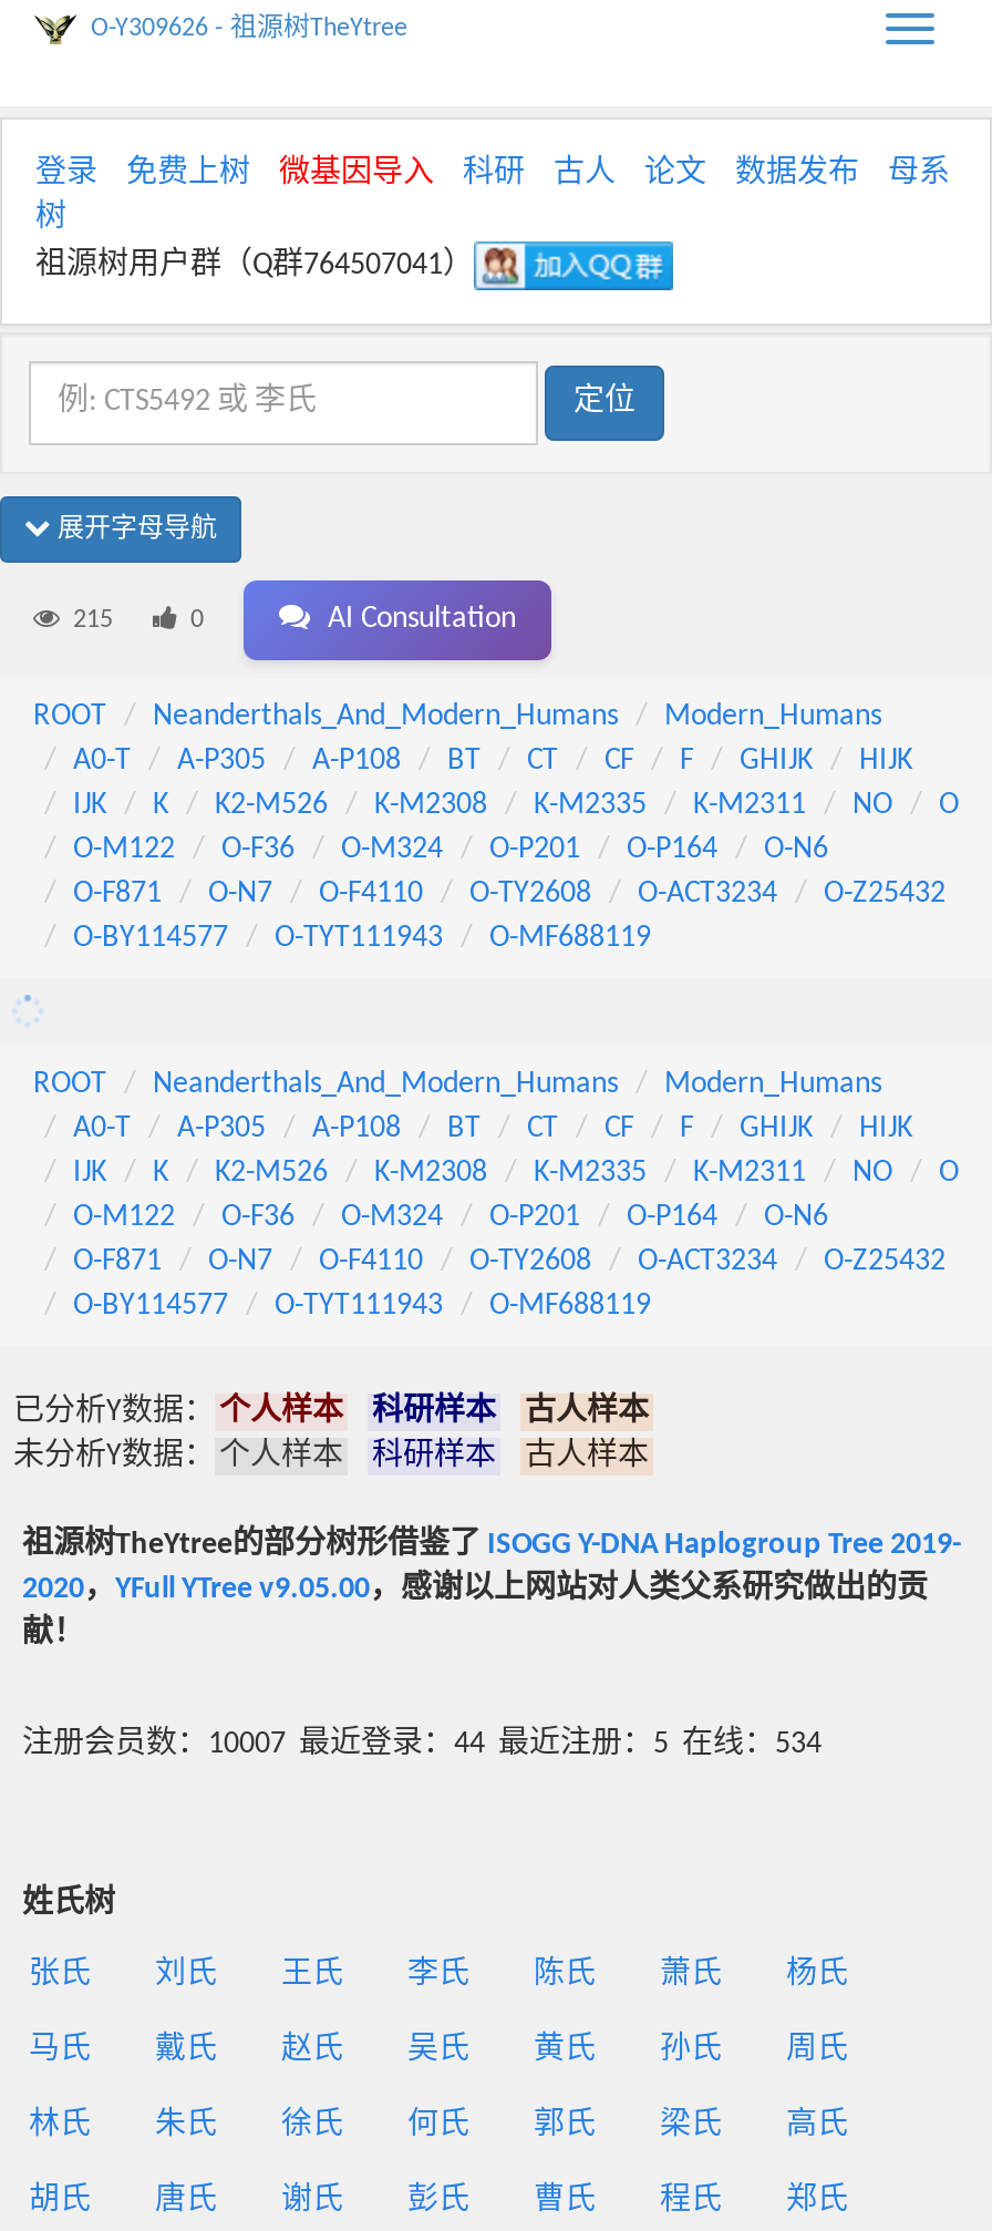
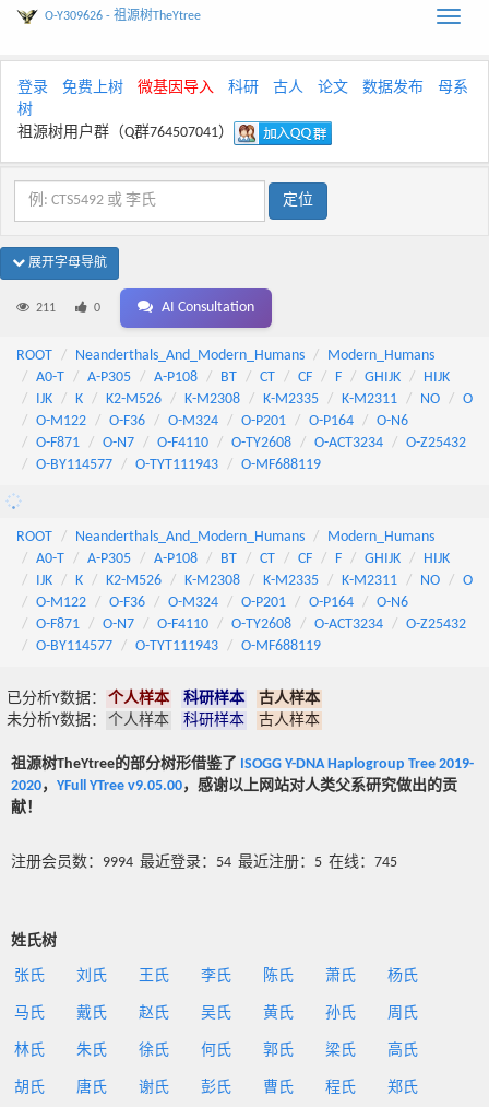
[73,607,113,633] 215 -> [36,302,56,315] 211
[22,1728,821,1761] 注册会员数：10007 最近登录：44 最近注册：5 在线：534 -> [11,855,397,871] 注册会员数：9994 最近登录：54 最近注册：5 在线：745

